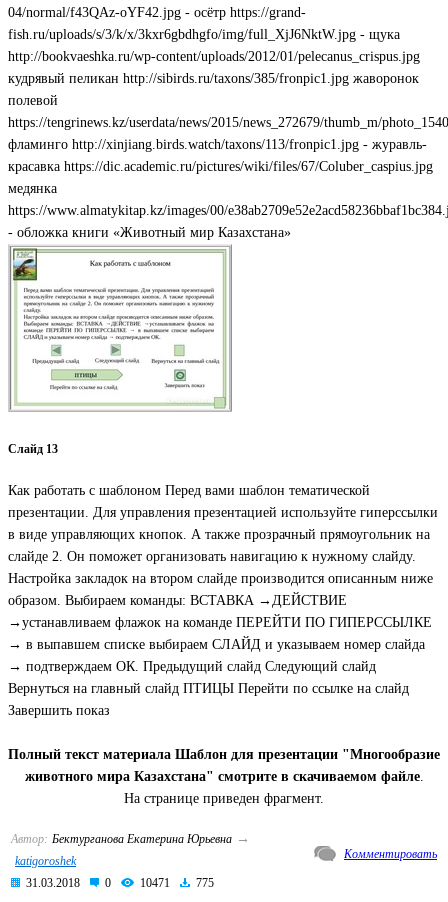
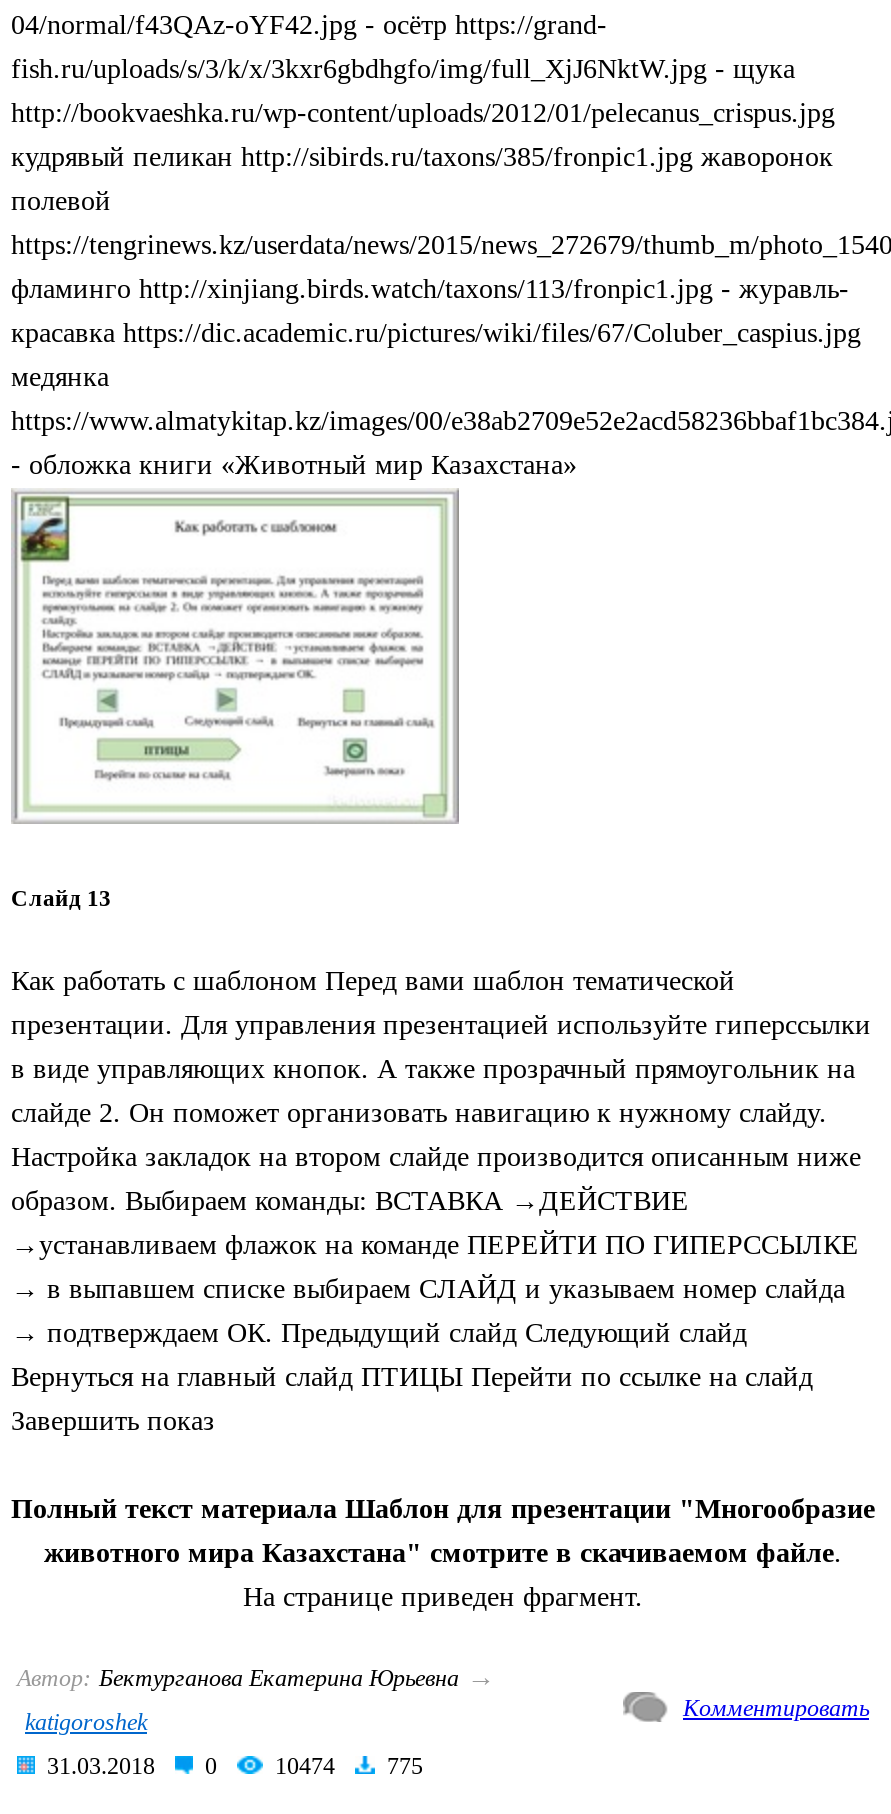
[23,876,214,890] 31.03.2018 0 10471 775 -> [41,1752,423,1780] 31.03.2018 0 10474 775

